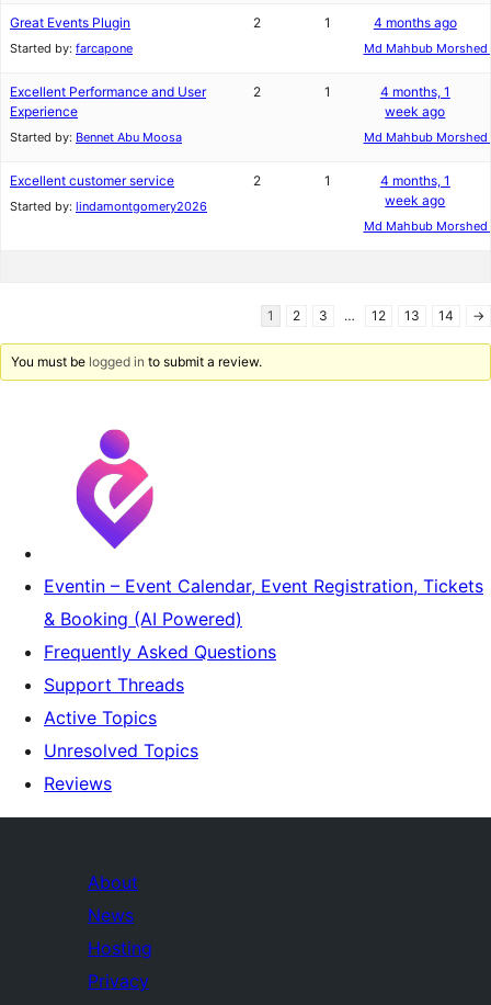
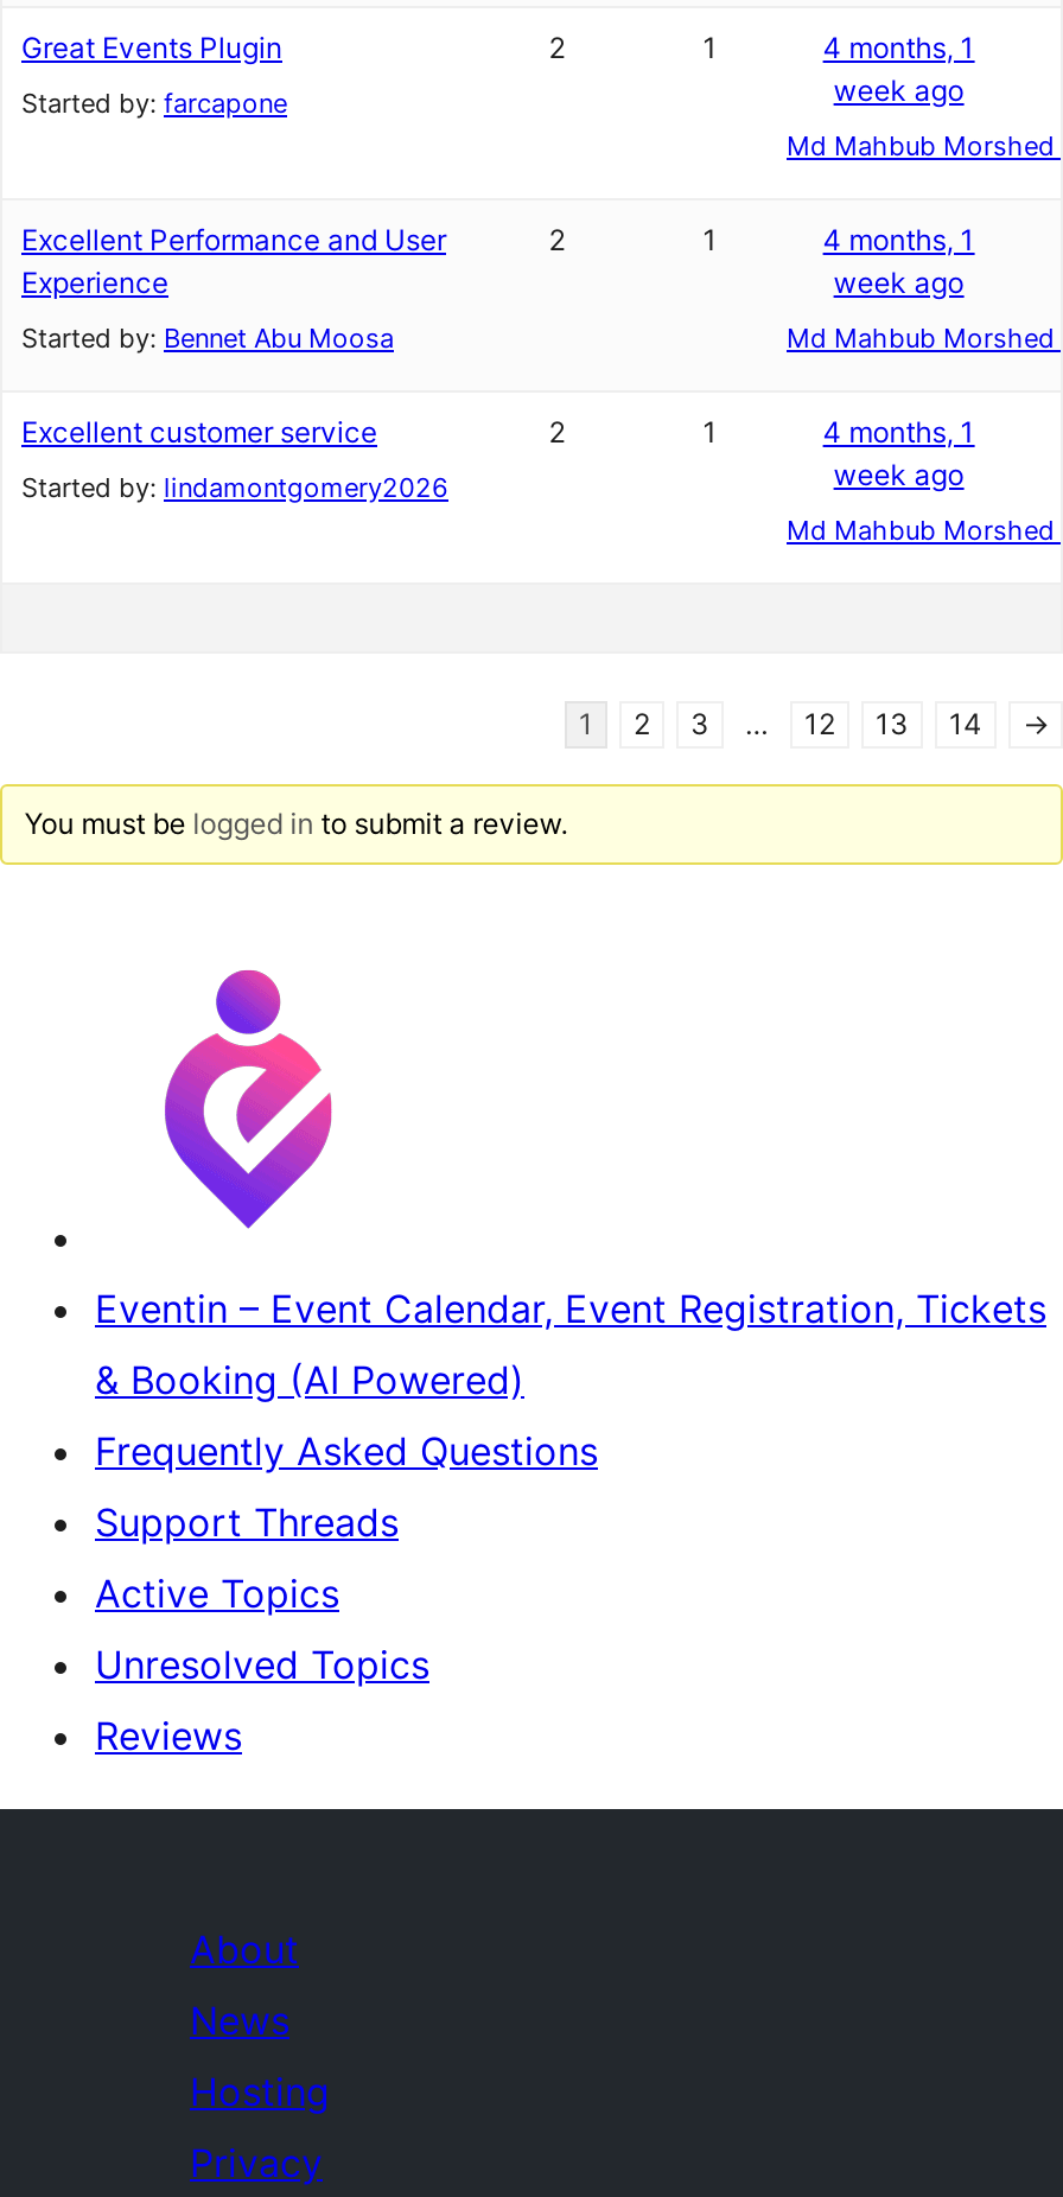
[374,14,457,31] 4 months ago -> [823,30,975,108] 4 months, 1 | week ago

